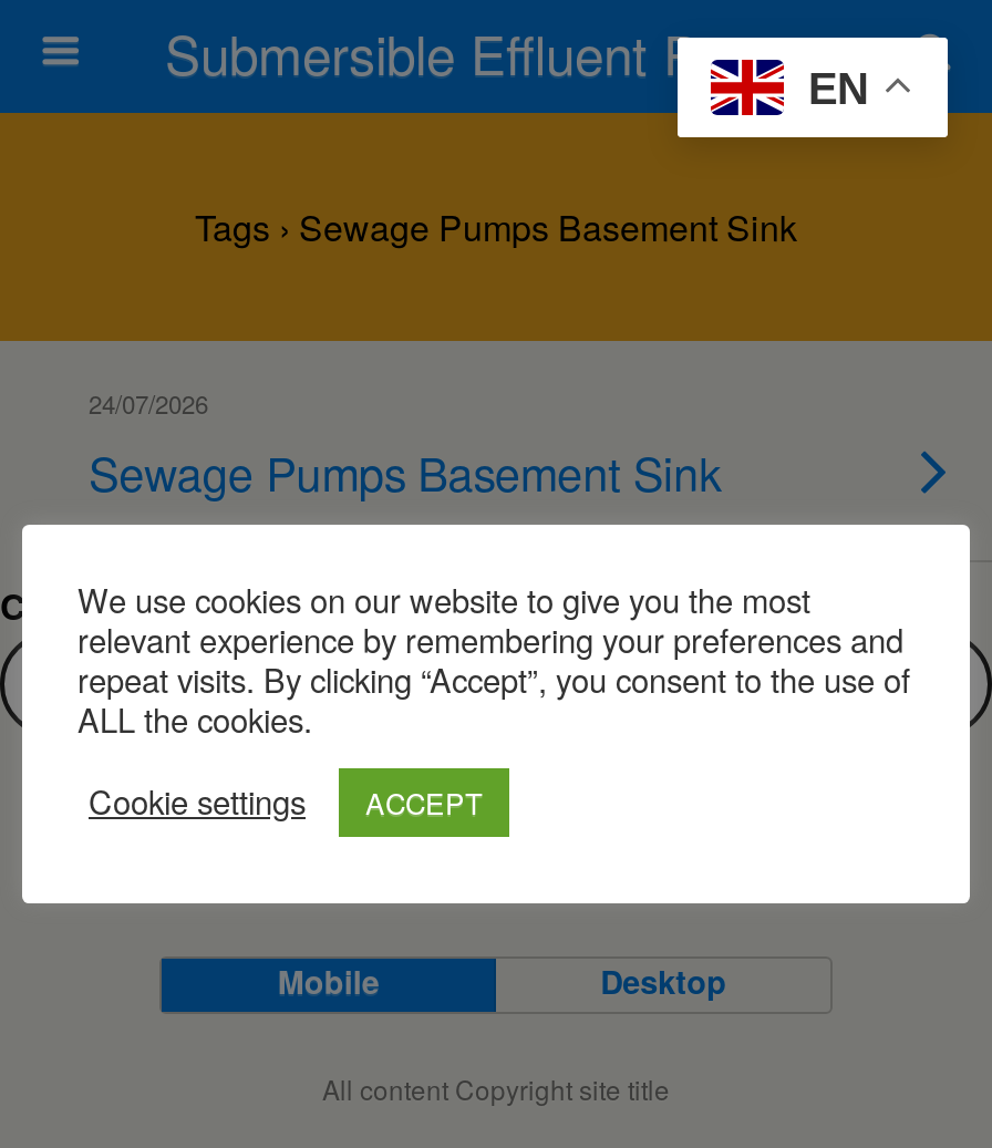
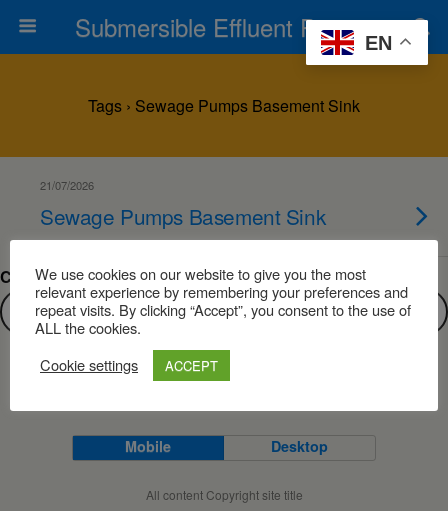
[89,385,208,421] 24/07/2026 -> [40,177,94,193] 21/07/2026

